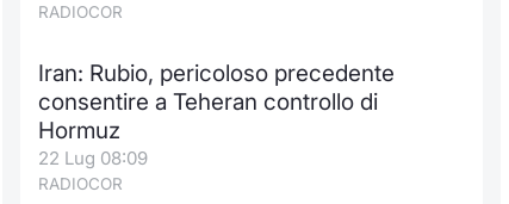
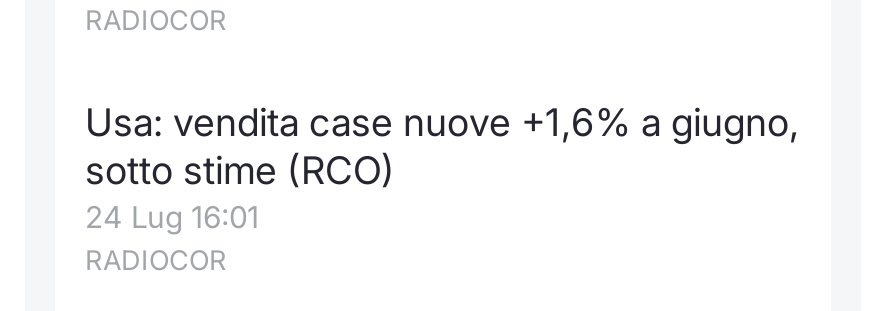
[38,60,395,169] Iran: Rubio, pericoloso precedente | consentire a Teheran controllo di | Hormuz | 22 Lug 08:09 -> [85,100,799,236] Usa: vendita case nuove +1,6% a giugno, | sotto stime (RCO) | 24 Lug 16:01

